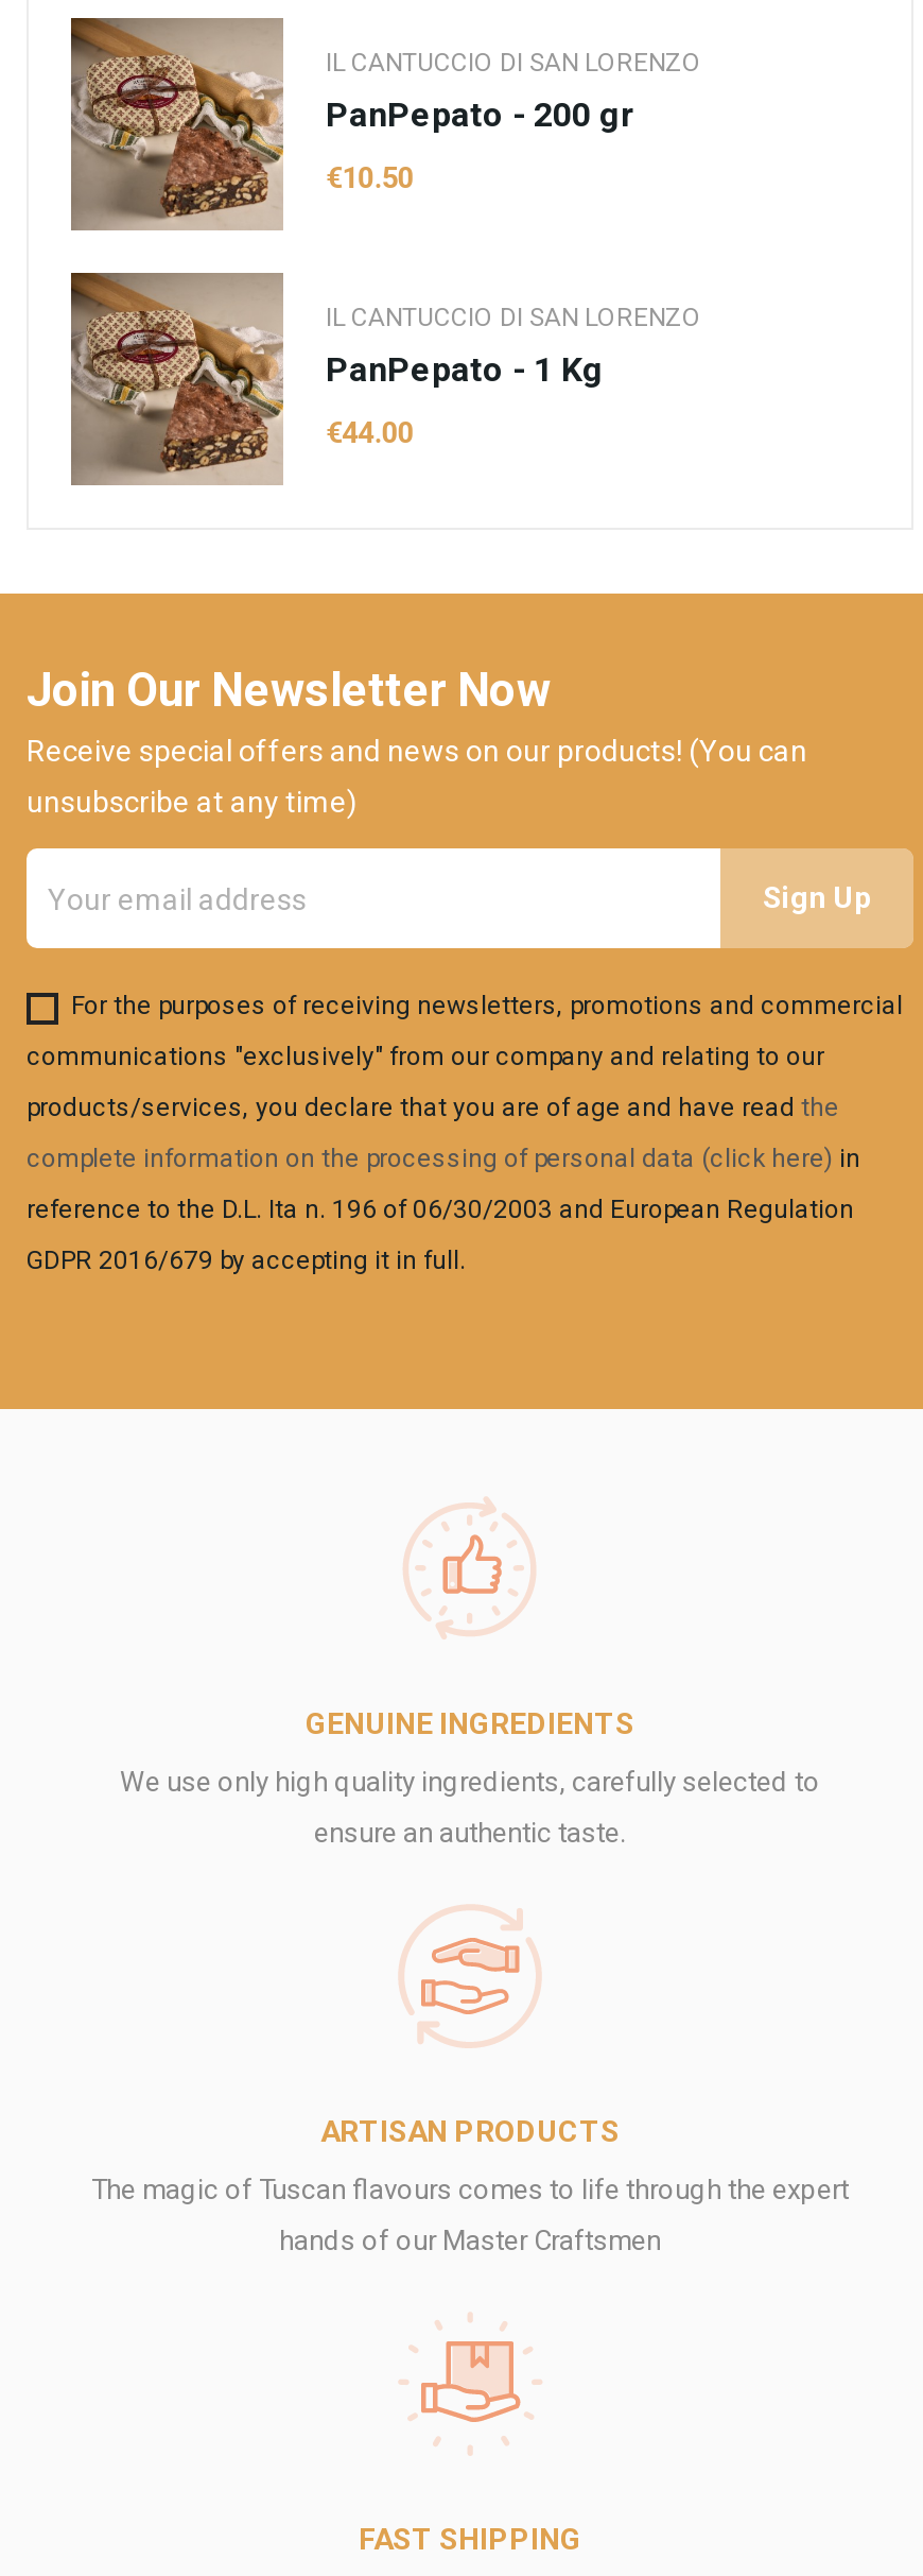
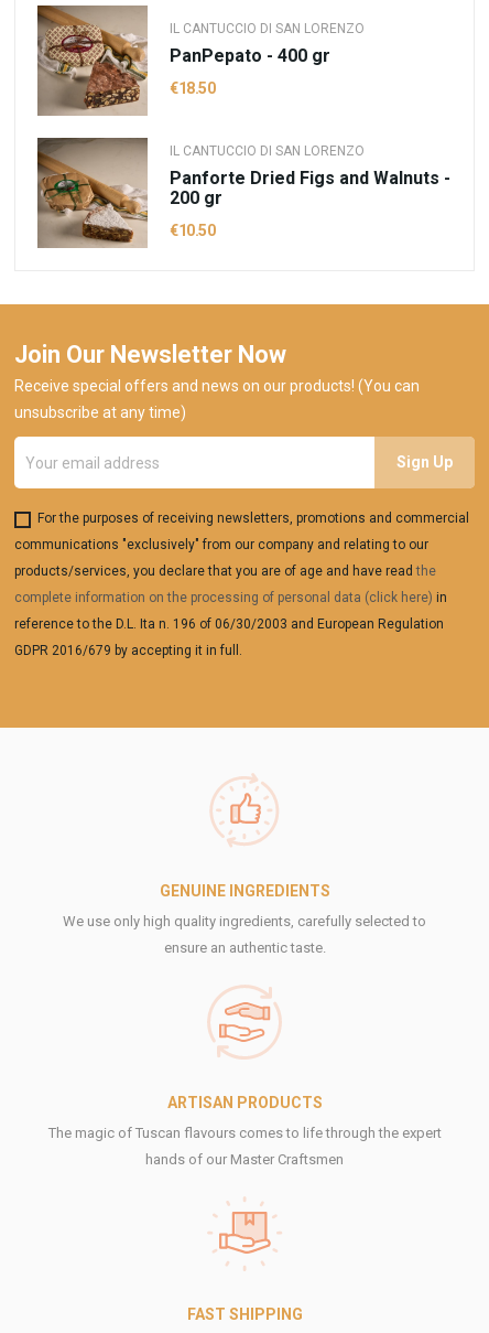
[326,95,635,135] PanPepato - 200 gr -> [170,46,330,66] PanPepato - 400 gr
[326,161,414,195] €10.50 -> [170,80,215,97] €18.50
[71,273,604,475] [image] | PanPepato - 1 Kg -> [39,138,450,245] [image] | Panforte Dried Figs and Walnuts - | 200 gr
[326,416,414,450] €44.00 -> [170,222,215,240] €10.50

